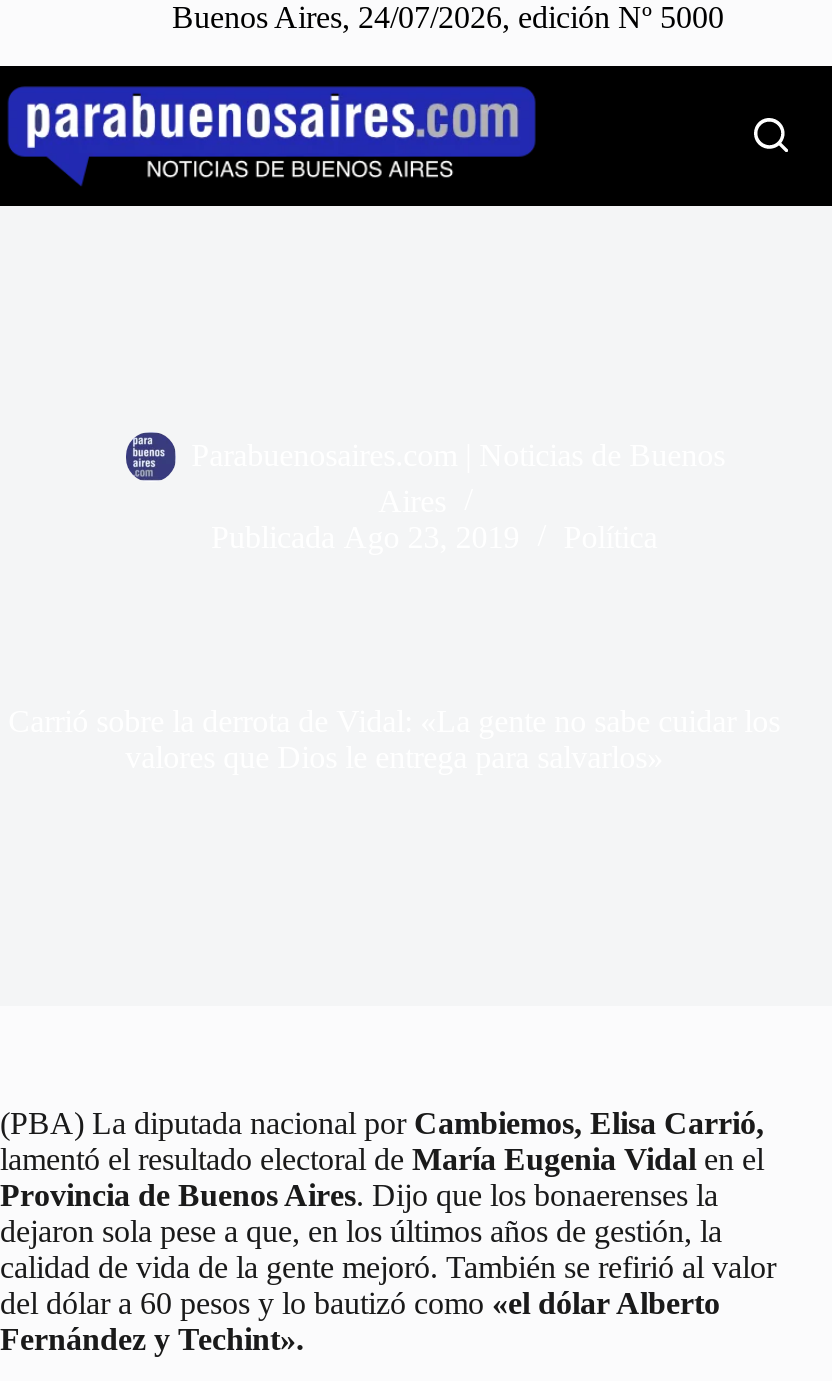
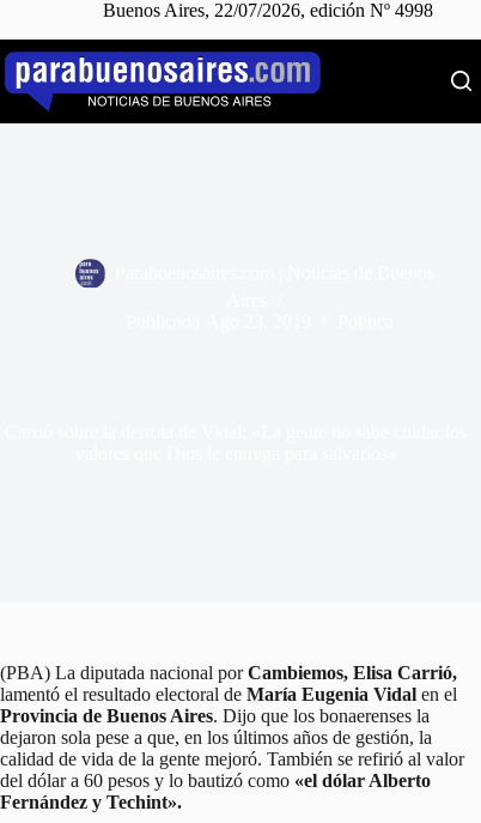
[172,0,724,34] Buenos Aires, 24/07/2026, edición Nº 5000 -> [103,0,433,20] Buenos Aires, 22/07/2026, edición Nº 4998

